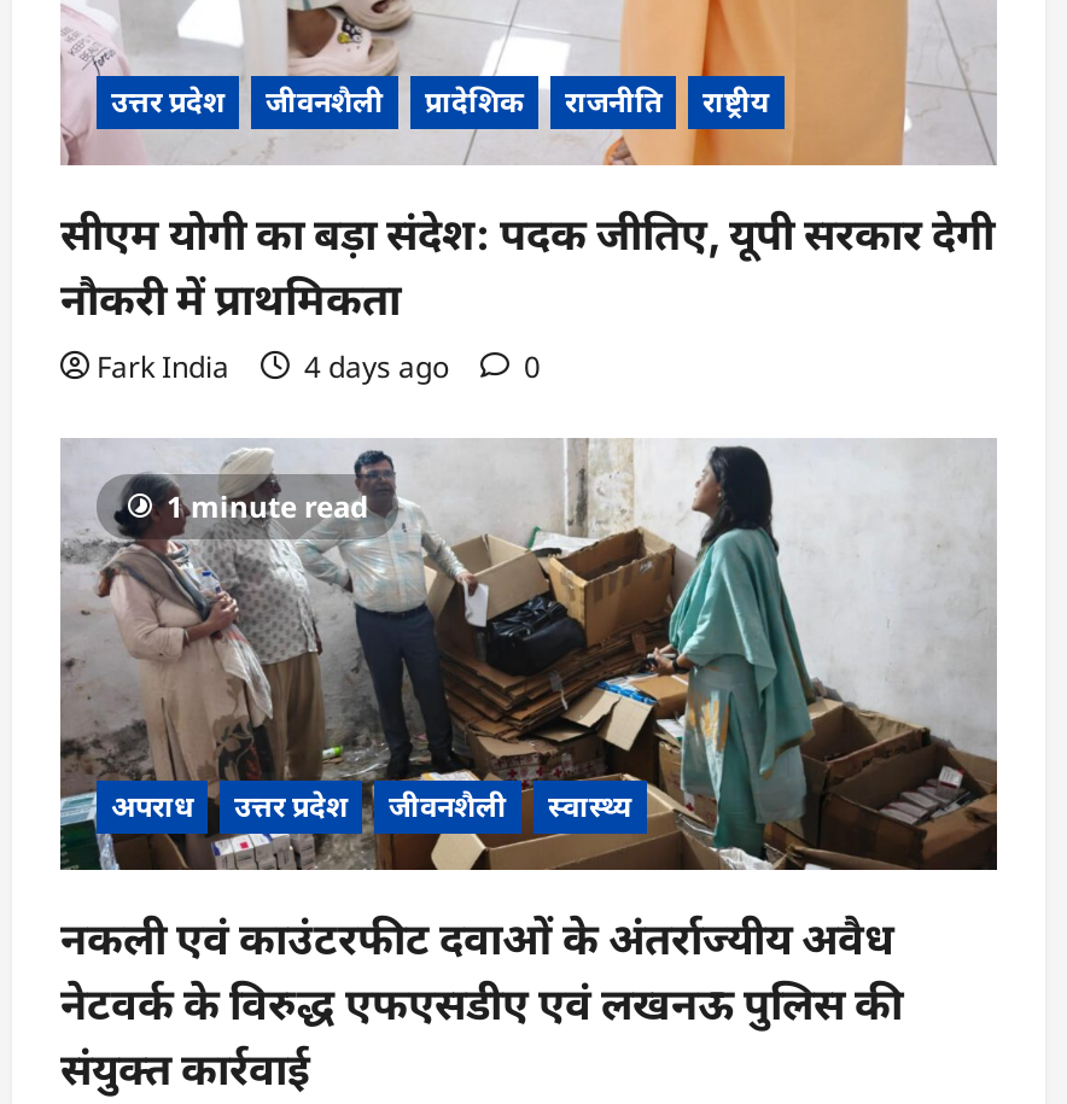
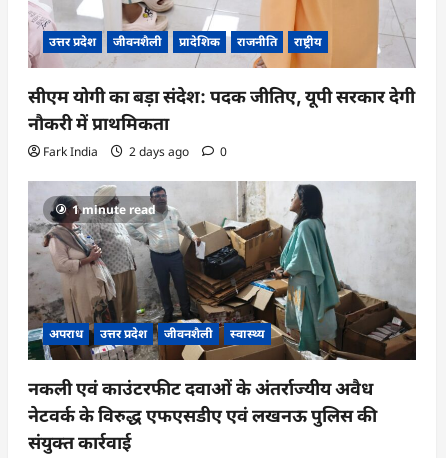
[97,346,541,387] Fark India 4 days ago 0 -> [43,143,227,160] Fark India 2 days ago 0

